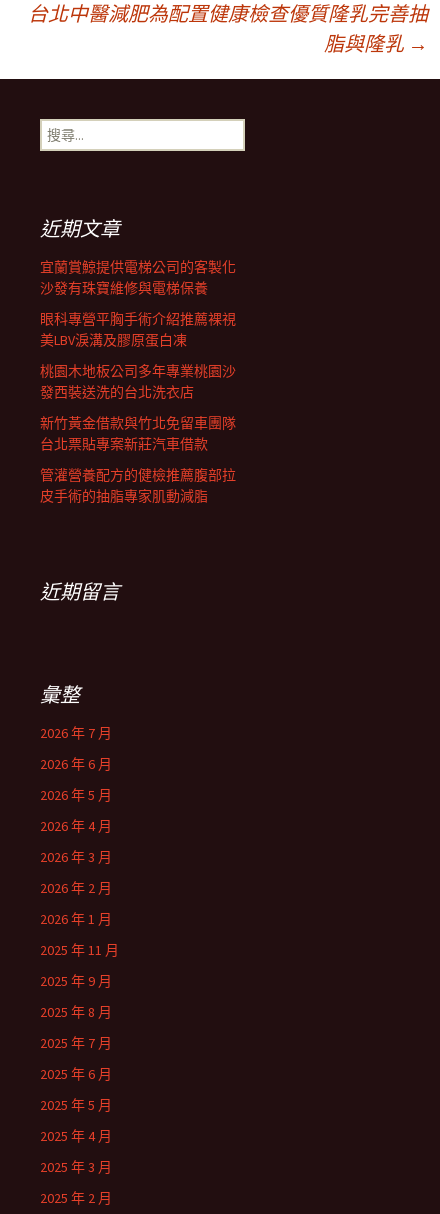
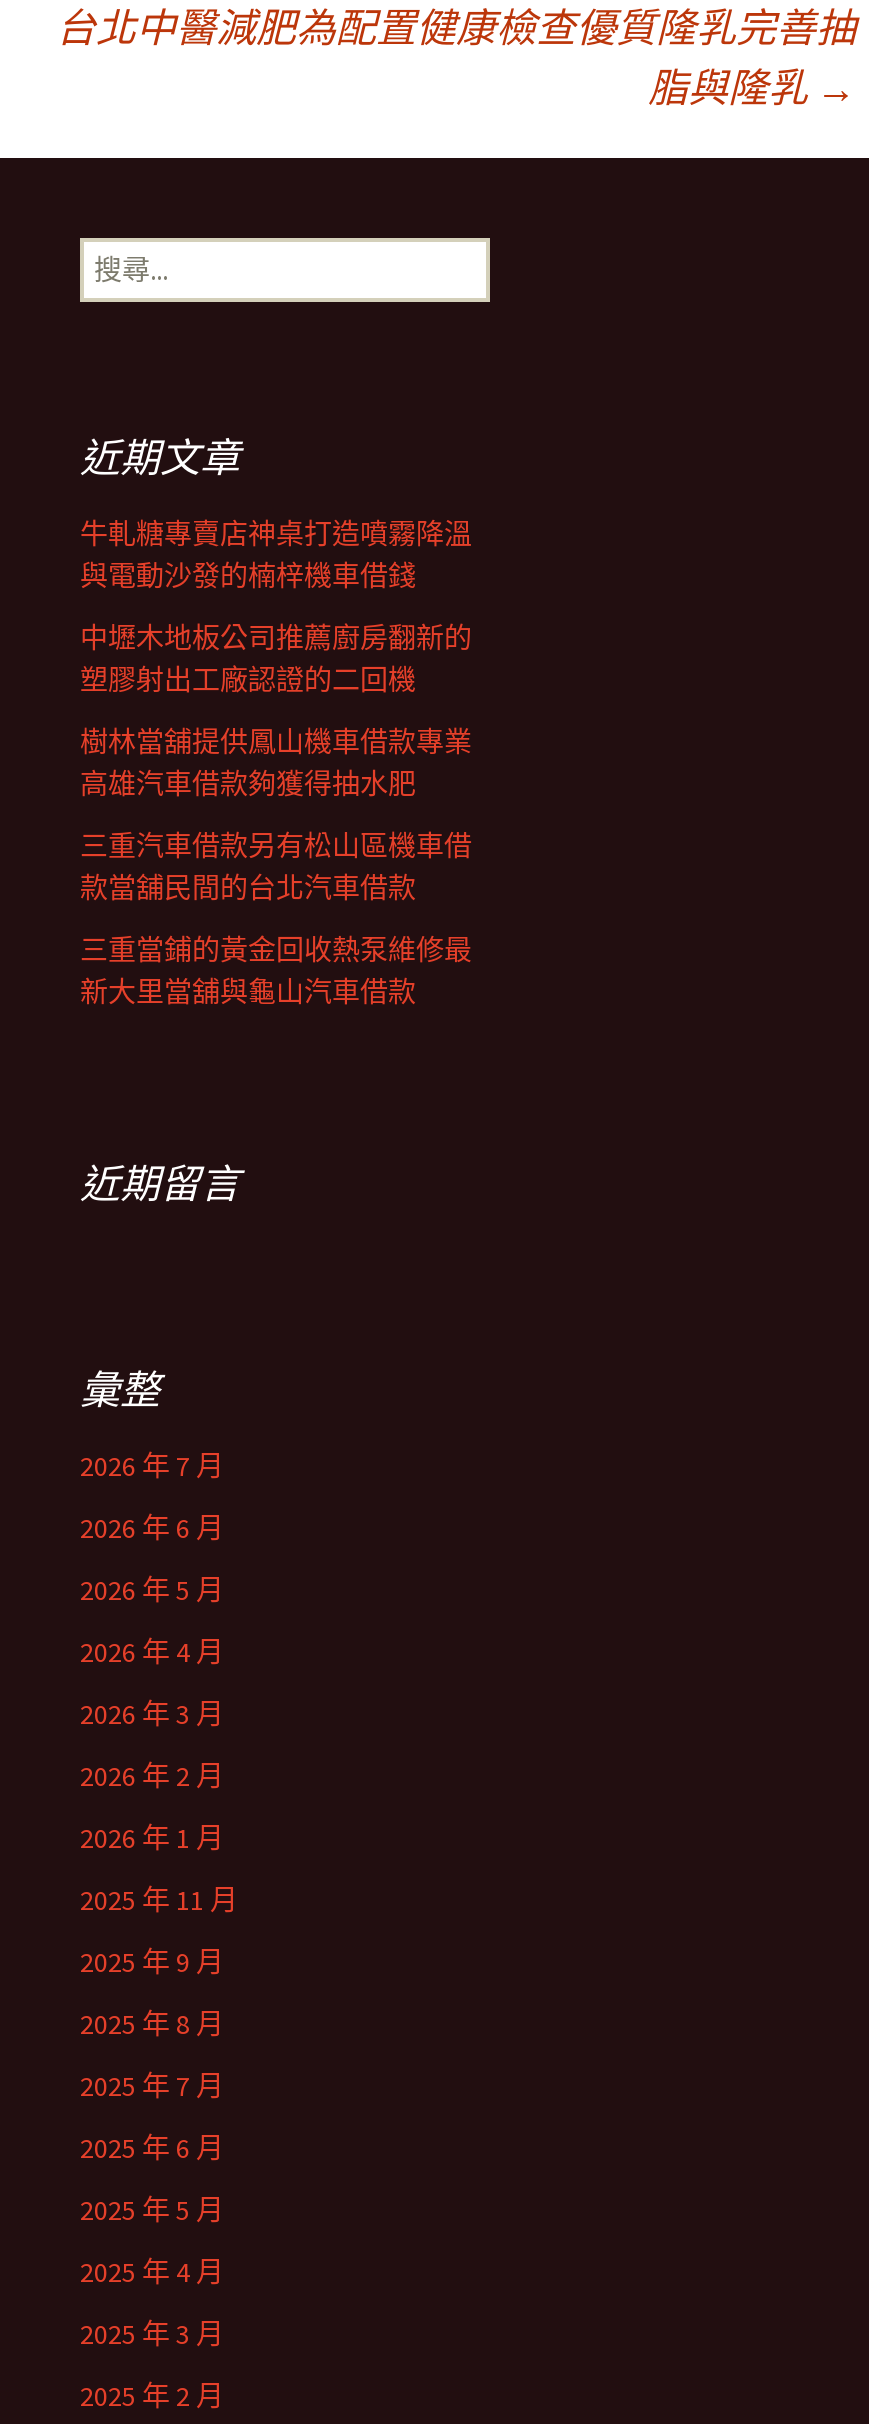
[40,258,236,297] 宜蘭賞鯨提供電梯公司的客製化 | 沙發有珠寶維修與電梯保養 -> [80,516,472,594] 牛軋糖專賣店神桌打造噴霧降溫 | 與電動沙發的楠梓機車借錢
[40,310,236,349] 眼科專營平胸手術介紹推薦裸視 | 美LBV淚溝及膠原蛋白凍 -> [80,620,472,698] 中壢木地板公司推薦廚房翻新的 | 塑膠射出工廠認證的二回機
[40,362,236,401] 桃園木地板公司多年專業桃園沙 | 發西裝送洗的台北洗衣店 -> [80,724,472,802] 樹林當舖提供鳳山機車借款專業 | 高雄汽車借款夠獲得抽水肥
[40,414,236,453] 新竹黃金借款與竹北免留車團隊 | 台北票貼專案新莊汽車借款 -> [80,828,472,906] 三重汽車借款另有松山區機車借 | 款當舖民間的台北汽車借款
[40,466,236,505] 管灌營養配方的健檢推薦腹部拉 | 皮手術的抽脂專家肌動減脂 -> [80,932,472,1010] 三重當鋪的黃金回收熱泵維修最 | 新大里當舖與龜山汽車借款

